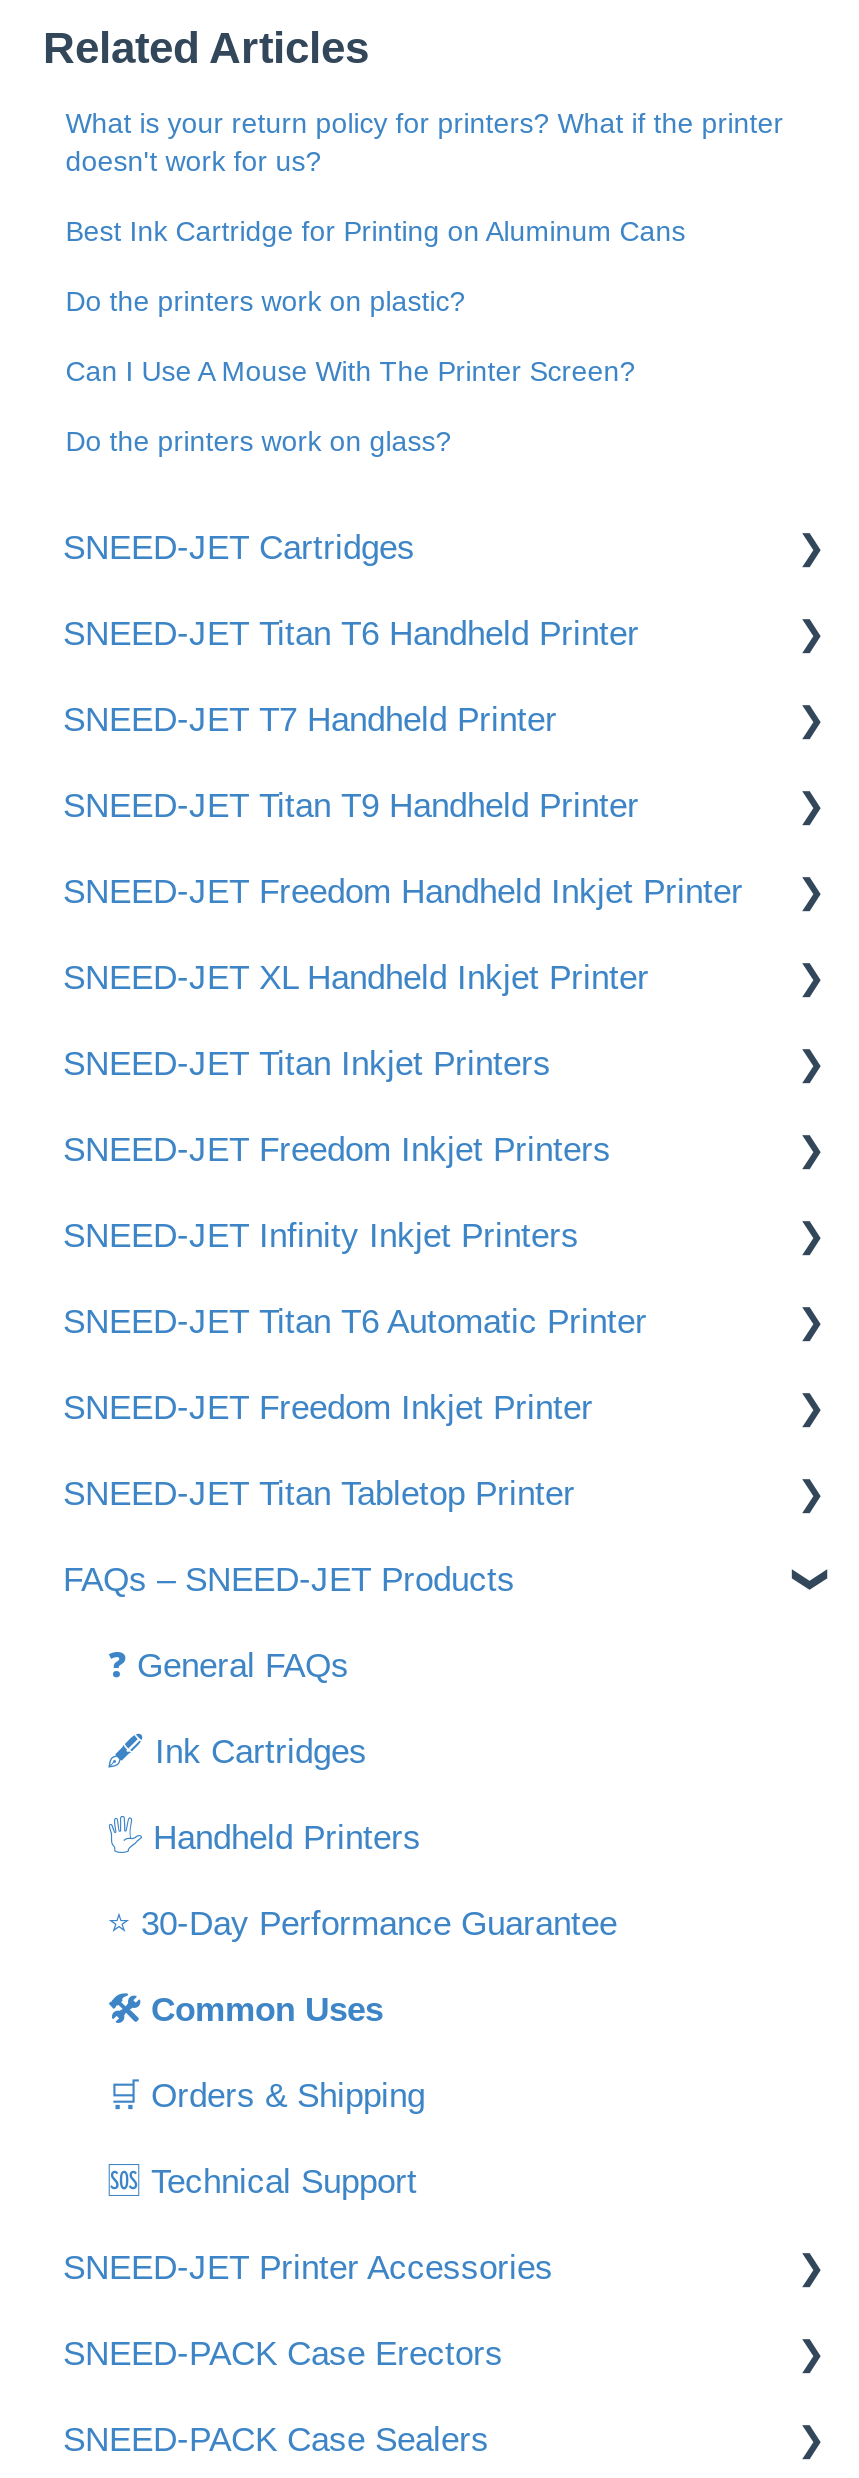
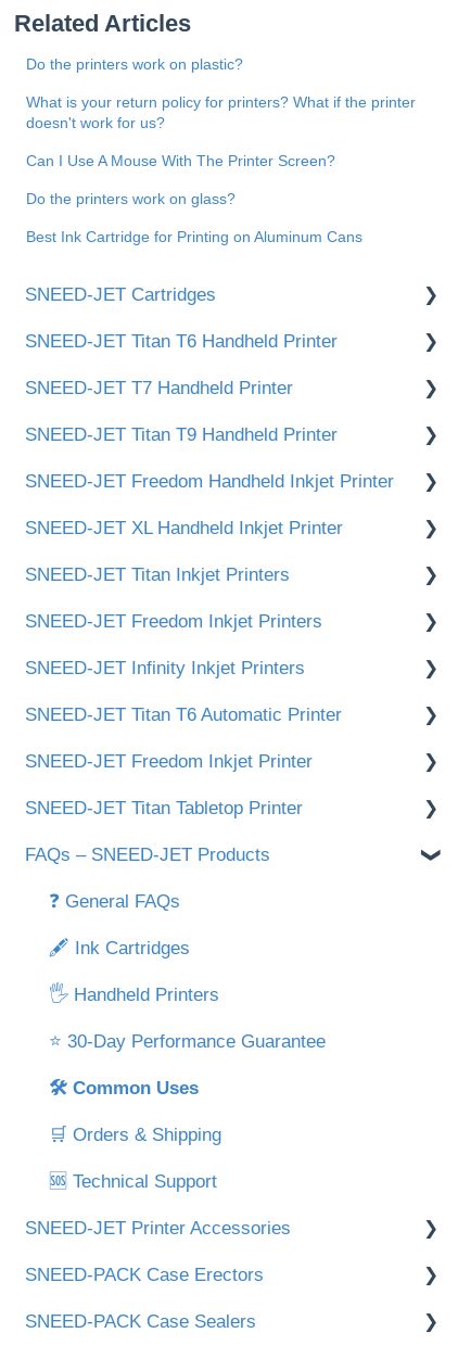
moved [65,106,783,176] -> [26,93,416,131]: What is your return policy for printers? What if the printer | doesn't work for us?
moved [65,214,685,246] -> [26,227,363,245]: Best Ink Cartridge for Printing on Aluminum Cans
moved [65,284,465,316] -> [26,55,243,72]: Do the printers work on plastic?
moved [65,354,635,456] -> [26,151,336,207]: Can I Use A Mouse With The Printer Screen? | Do the printers work on glass?

